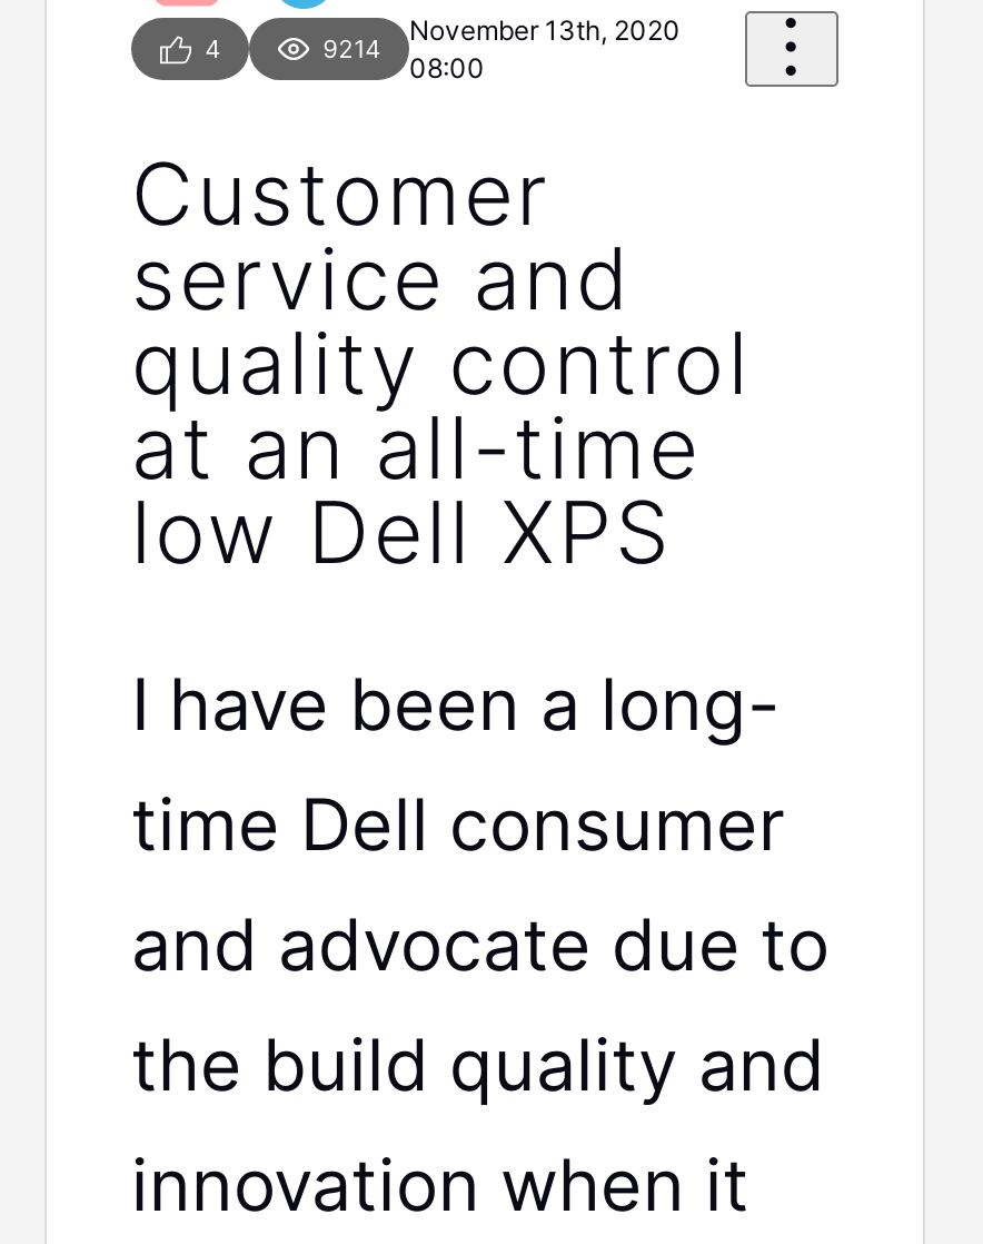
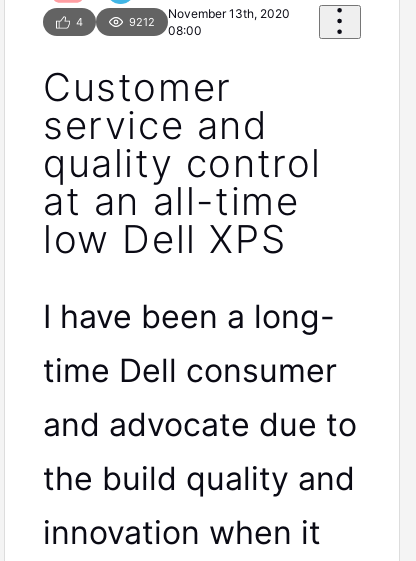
[323,32,381,63] 9214 -> [129,14,155,28] 9212

